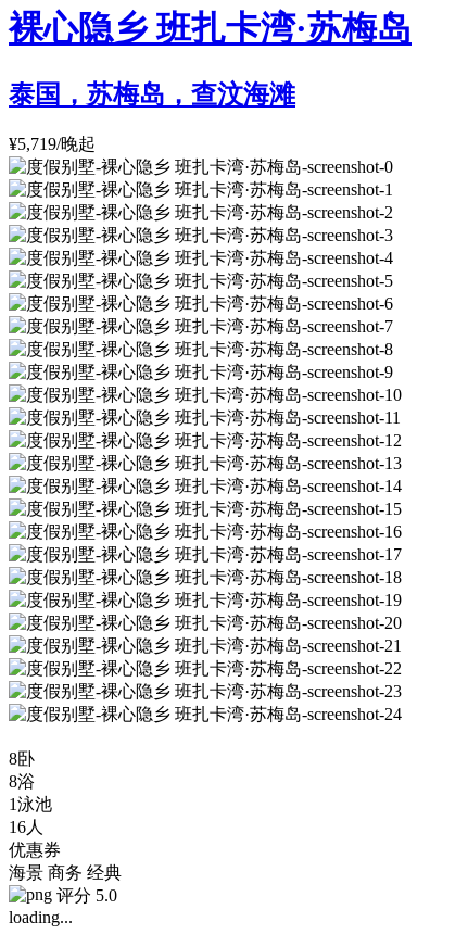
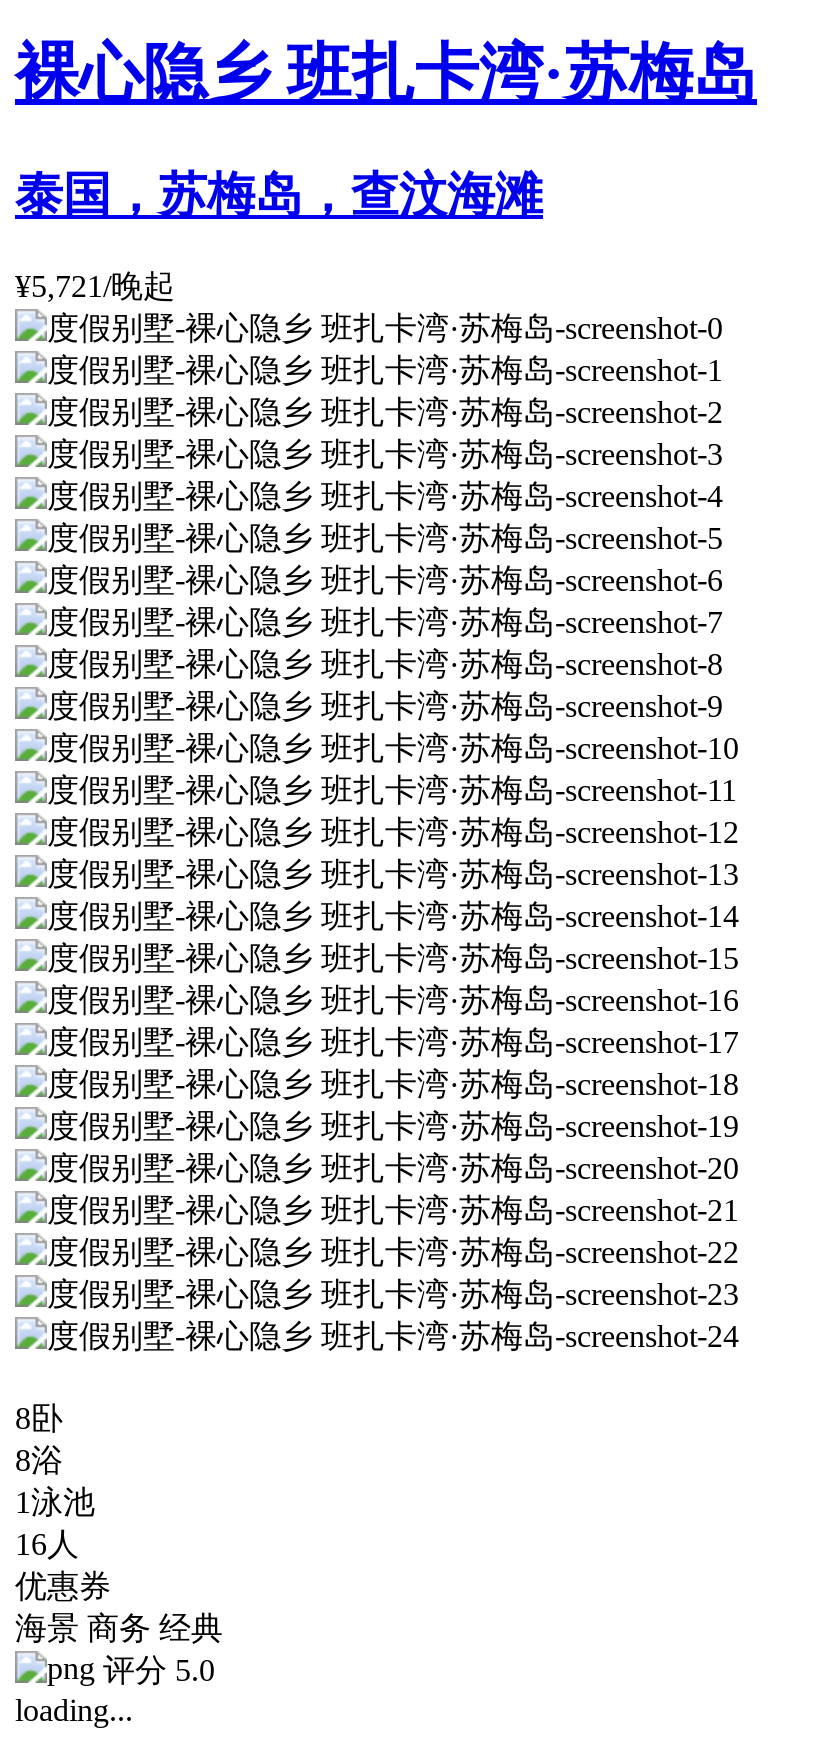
[9,134,96,153] ¥5,719/晚起 -> [15,269,175,303] ¥5,721/晚起

